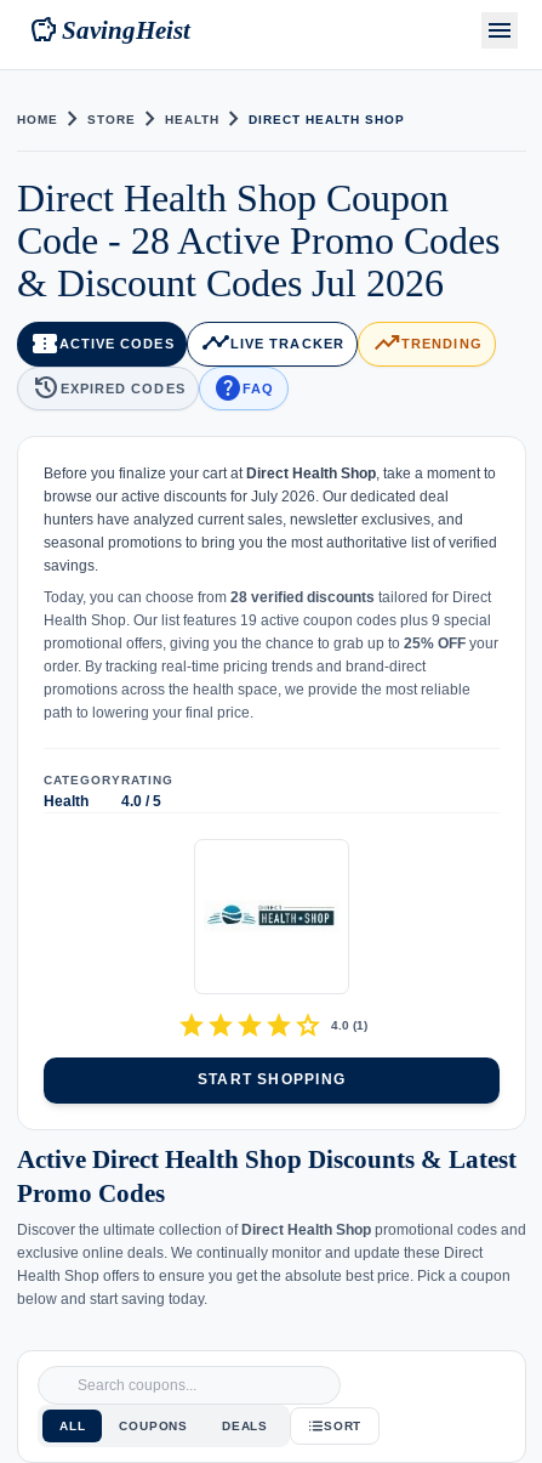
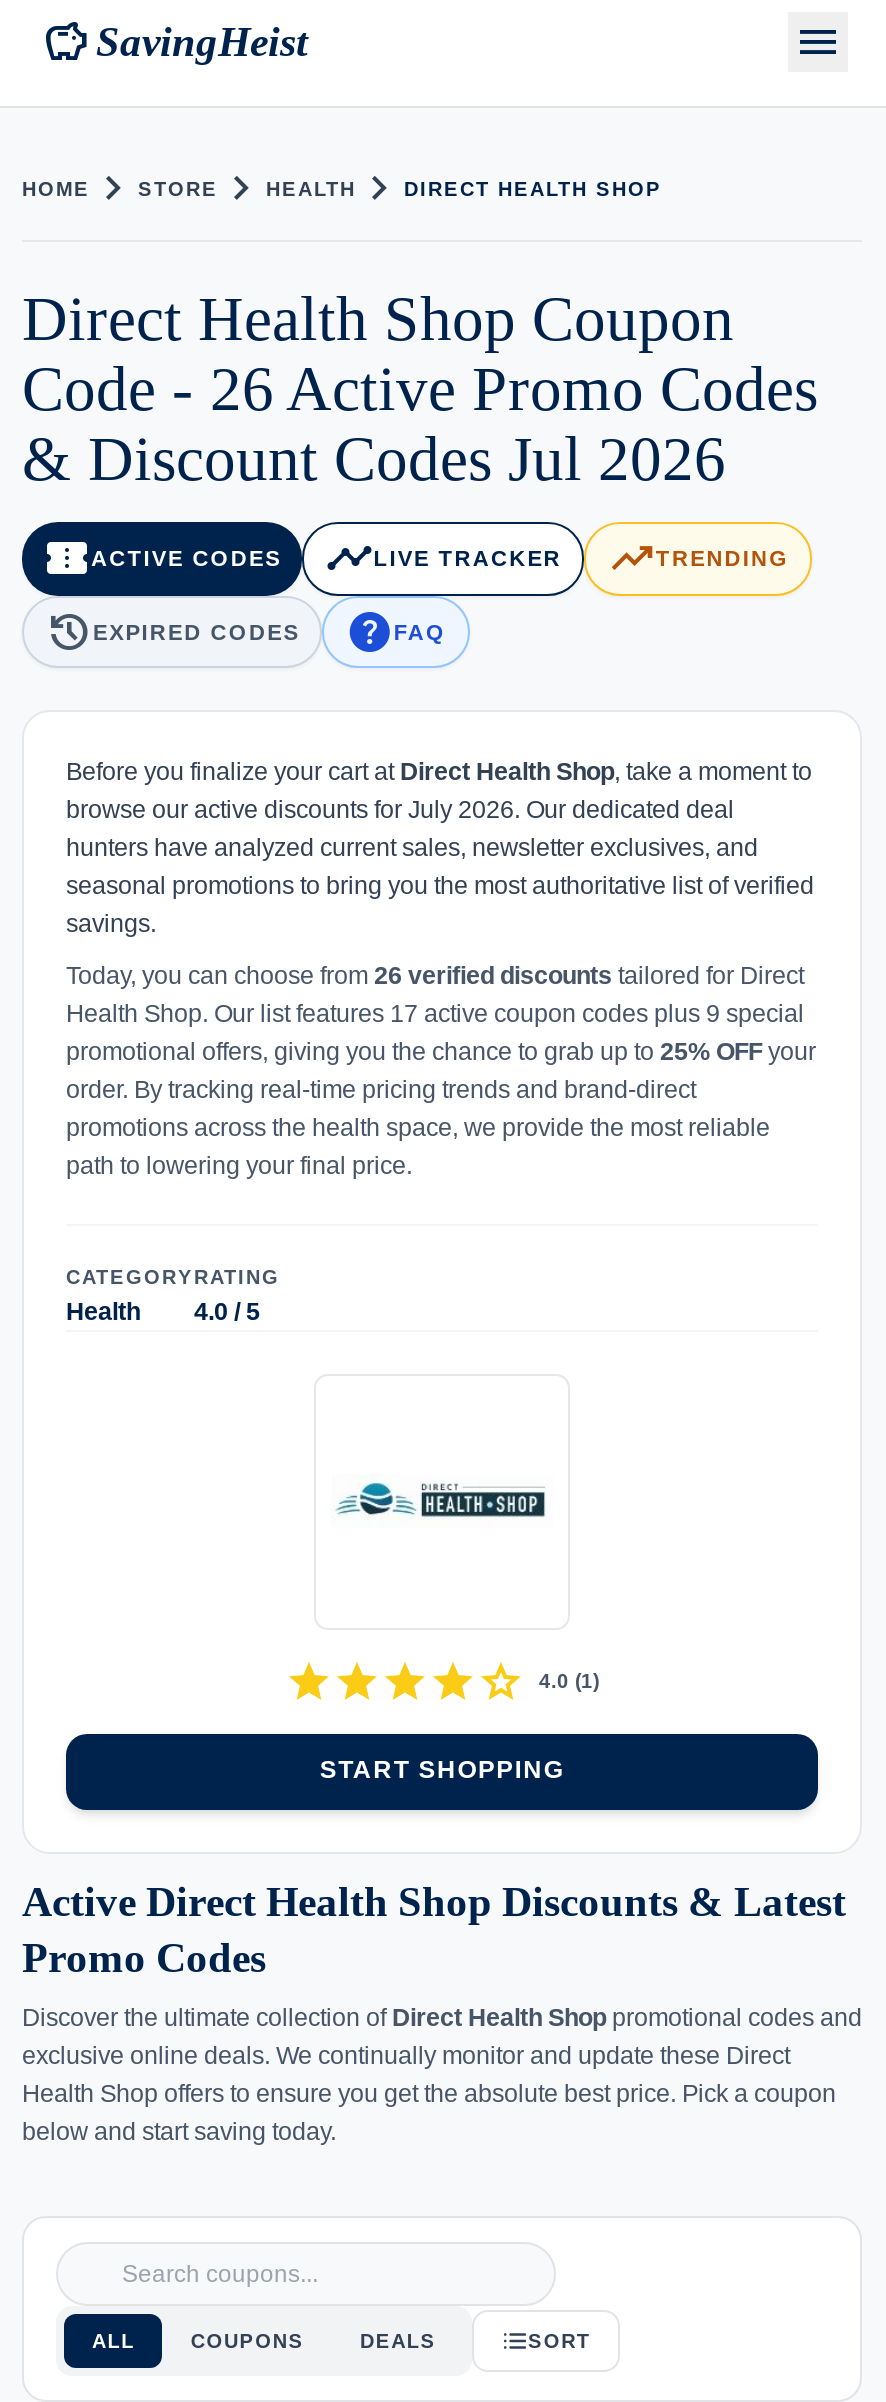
[17,220,500,262] Code - 28 Active Promo Codes -> [22,354,818,424] Code - 26 Active Promo Codes
[44,589,491,606] Today, you can choose from 28 verified discounts tailored for Direct -> [66,962,804,990] Today, you can choose from 26 verified discounts tailored for Direct
[44,612,491,629] Health Shop. Our list features 19 active coupon codes plus 9 special -> [66,1000,804,1028] Health Shop. Our list features 17 active coupon codes plus 9 special

